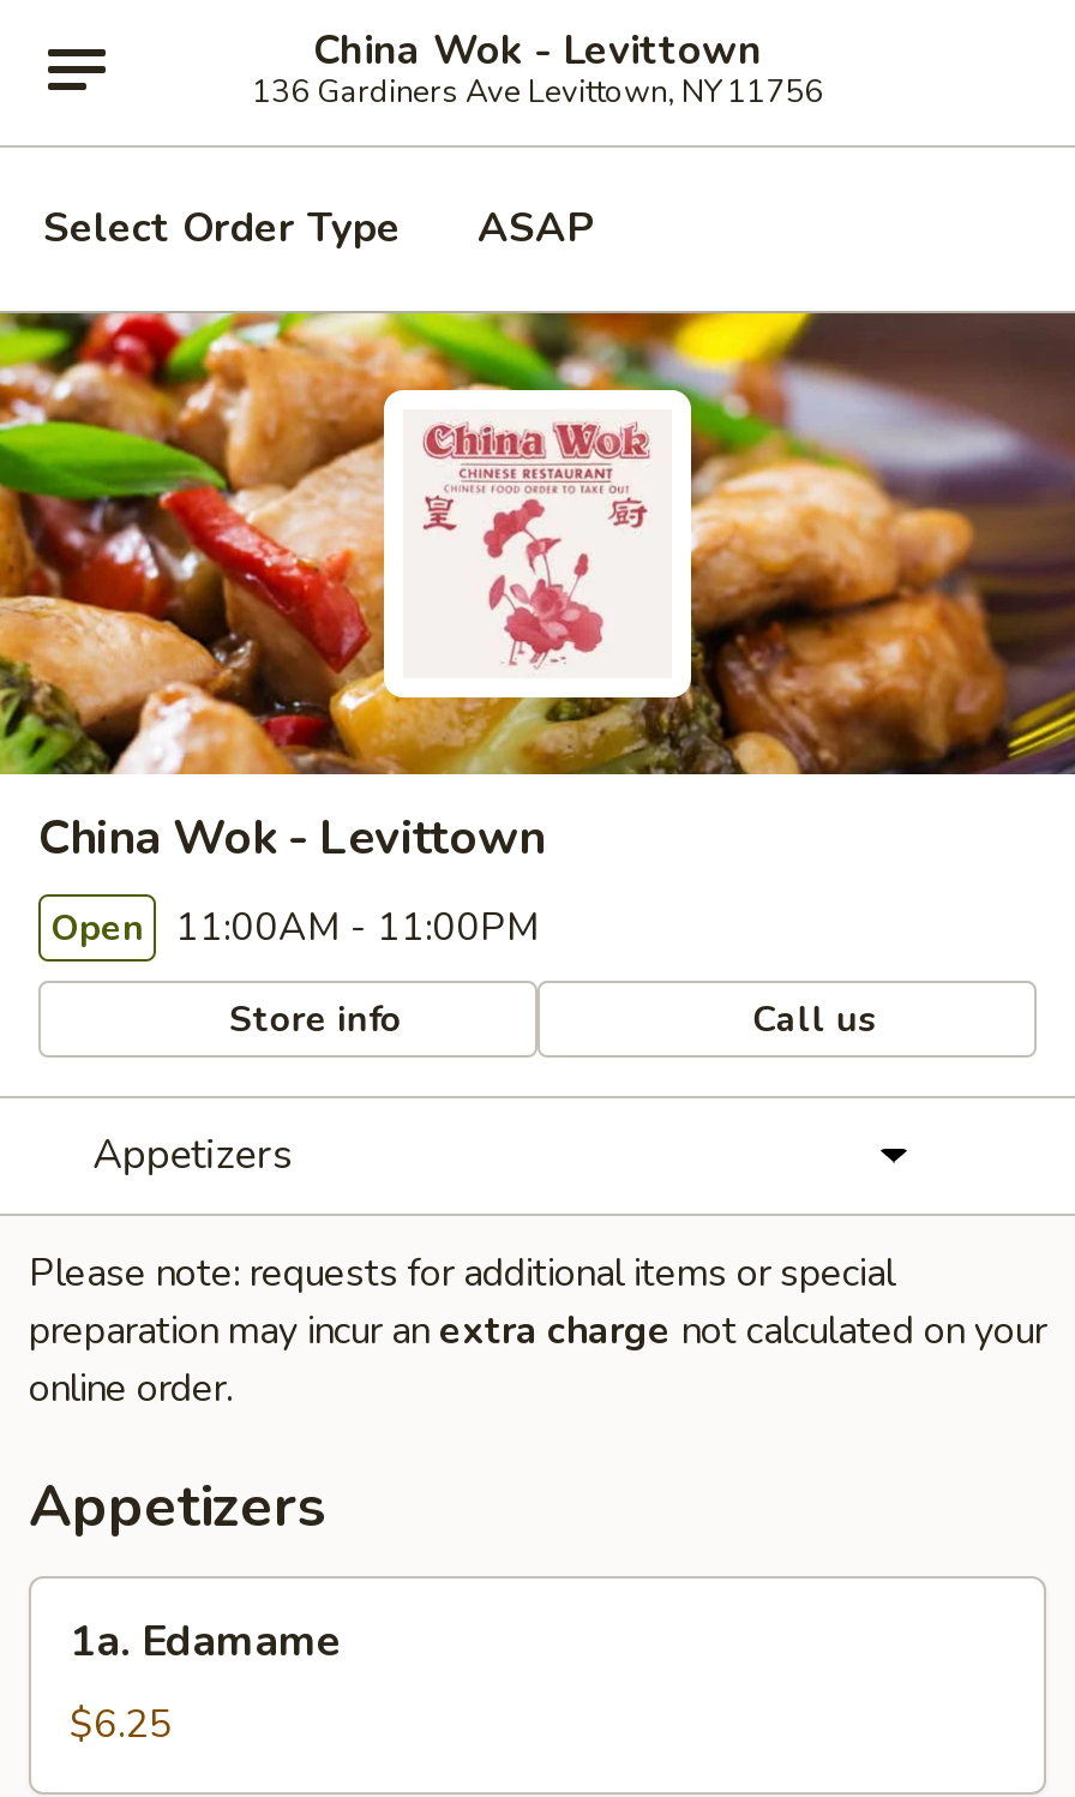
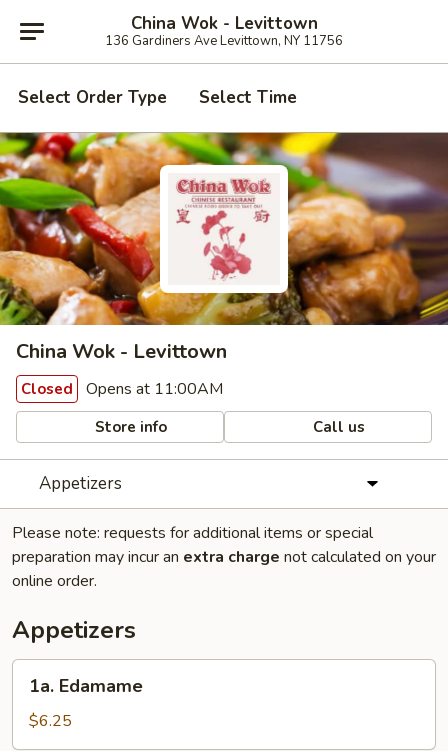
[478,200,593,256] ASAP -> [199,86,297,109] Select Time
[50,902,540,954] Open 11:00AM - 11:00PM -> [21,378,223,400] Closed Opens at 11:00AM

